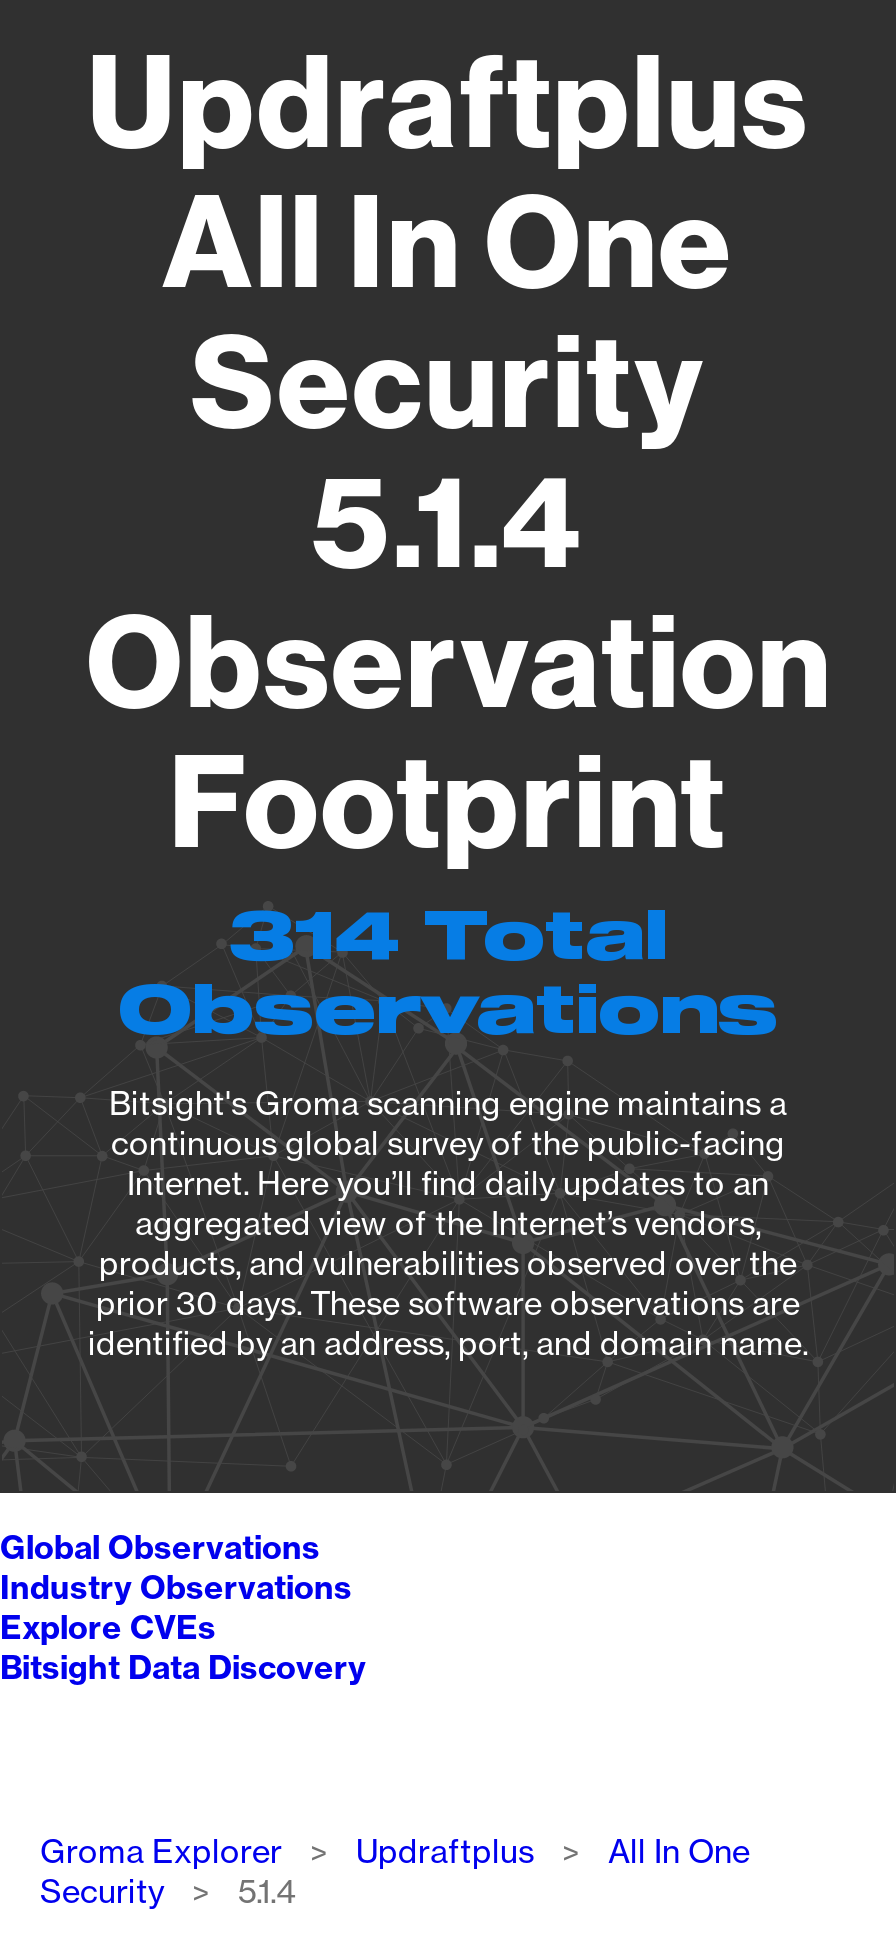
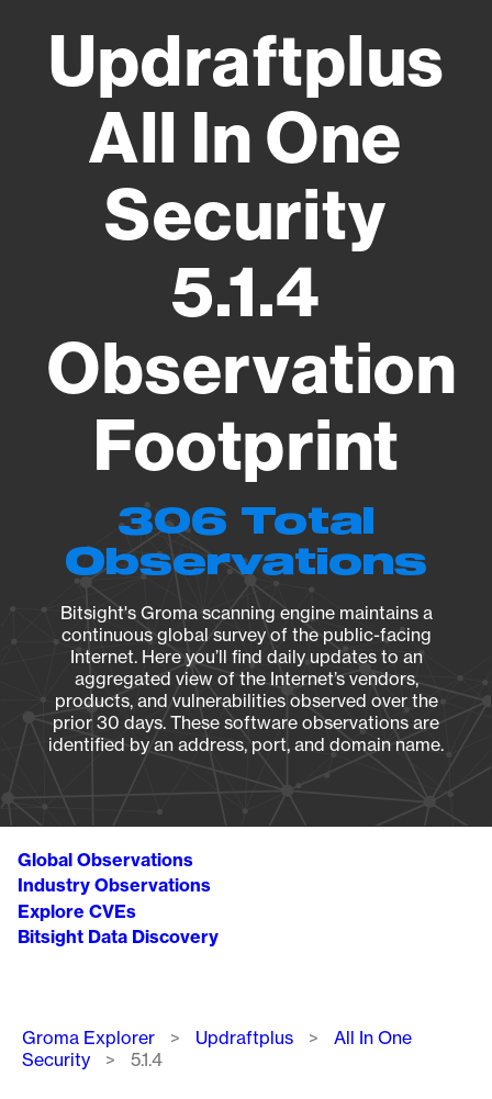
[229,905,667,973] 314 Total -> [118,504,374,541] 306 Total

